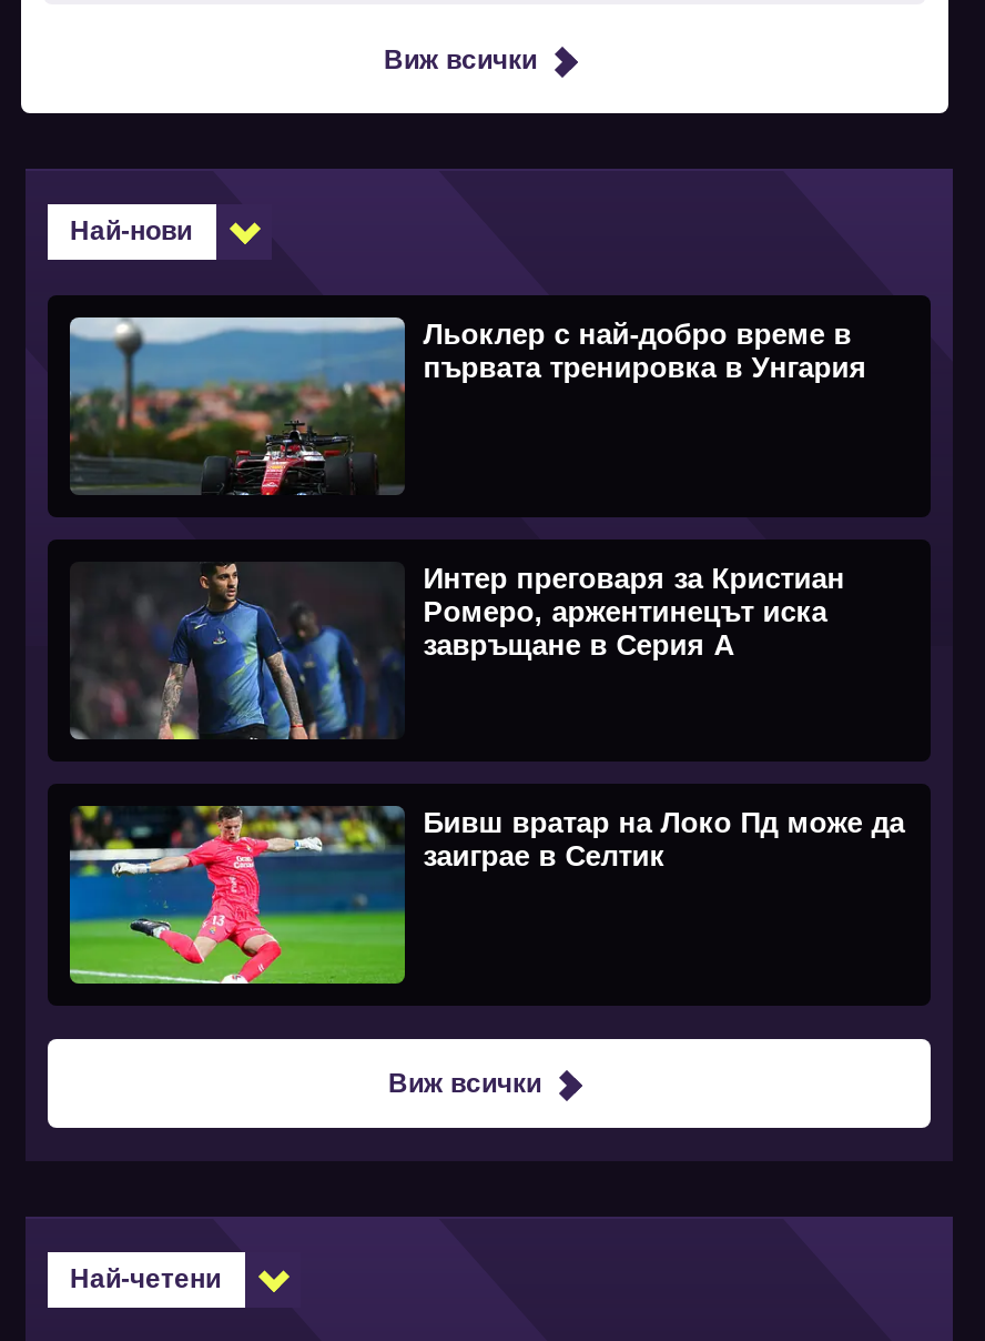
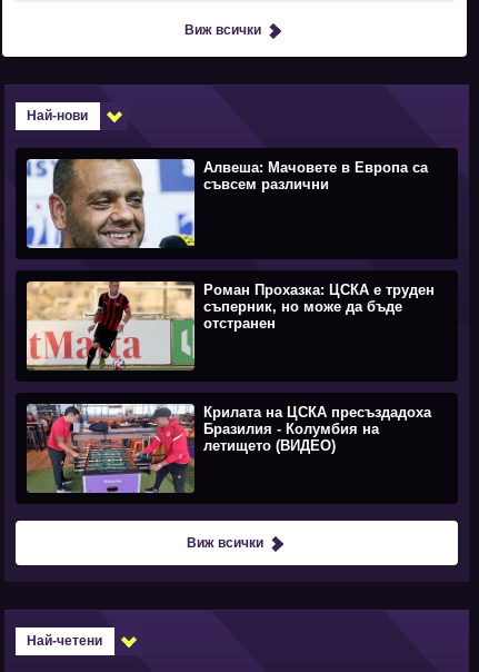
[68,315,867,495] [image] | Льоклер с най-добро време в | първата тренировка в Унгария -> [26,158,428,249] [image] | Алвеша: Мачовете в Европа са | съвсем различни
[70,562,845,742] [image] | Интер преговаря за Кристиан | Ромеро, аржентинецът иска | завръщане в Серия А -> [26,280,435,370] [image] | Роман Прохазка: ЦСКА е труден | съперник, но може да бъде | отстранен
[68,804,904,986] [image] | Бивш вратар на Локо Пд може да | заиграе в Селтик -> [26,403,431,494] [image] | Крилата на ЦСКА пресъздадоха | Бразилия - Колумбия на | летището (ВИДЕО)

